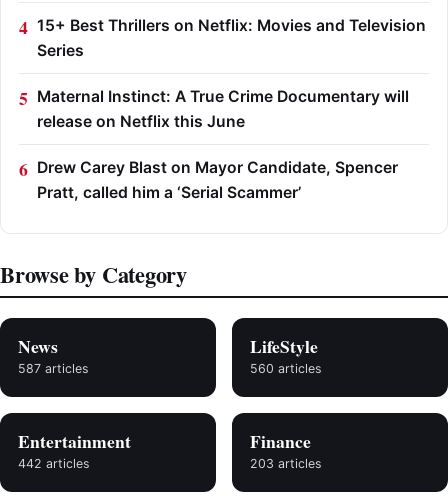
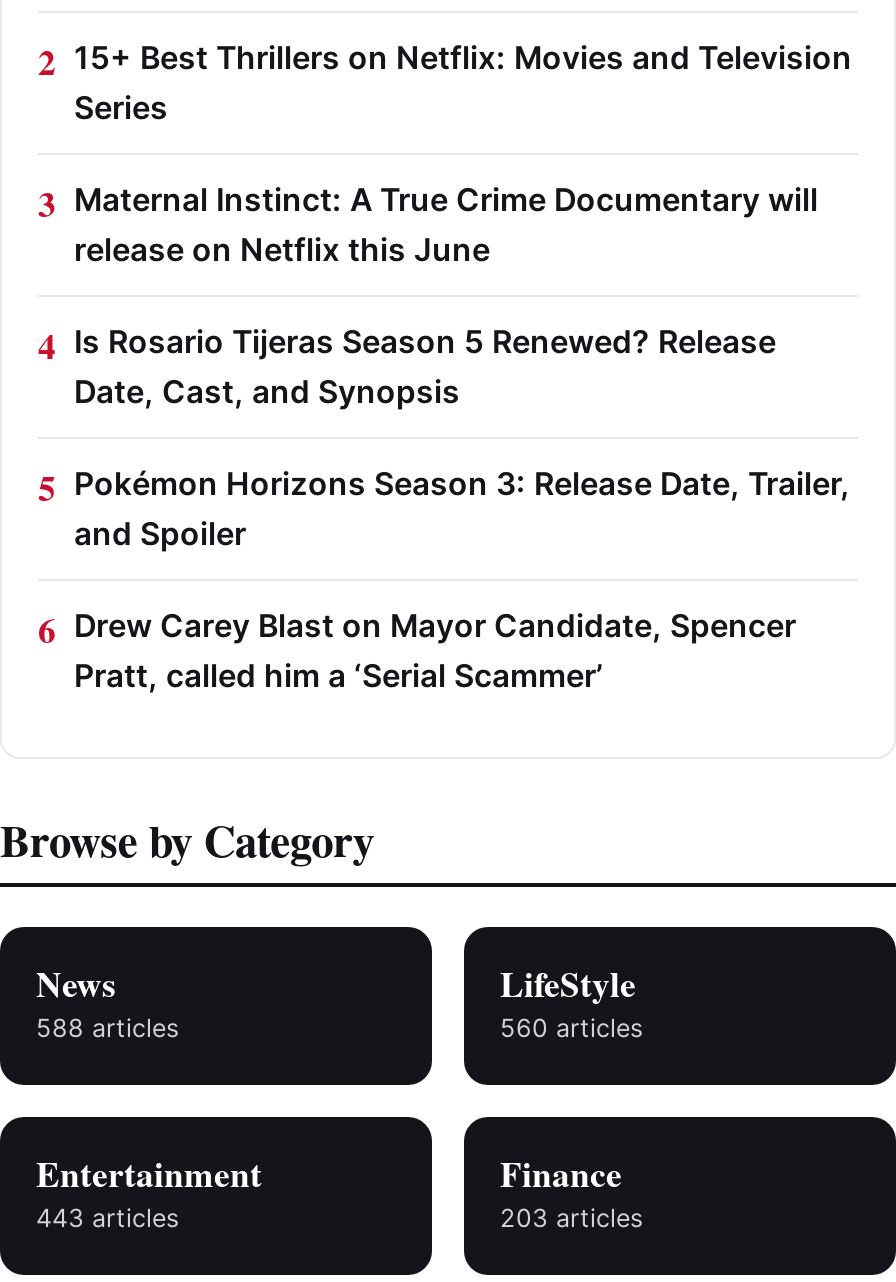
none -> [74,322,850,552] Is Rosario Tijeras Season 5 Renewed? Release | Date, Cast, and Synopsis | Pokémon Horizons Season 3: Release Date, Trailer, | and Spoiler
[18,361,89,376] 587 articles -> [36,1012,180,1042] 588 articles
[18,456,90,471] 442 articles -> [36,1202,180,1232] 443 articles

